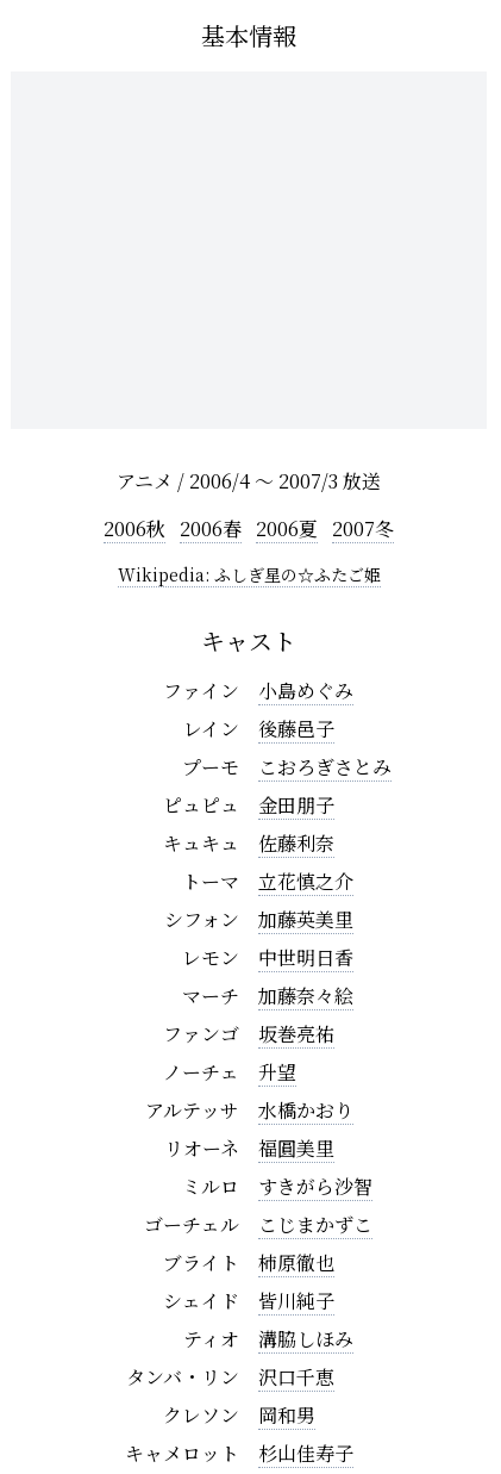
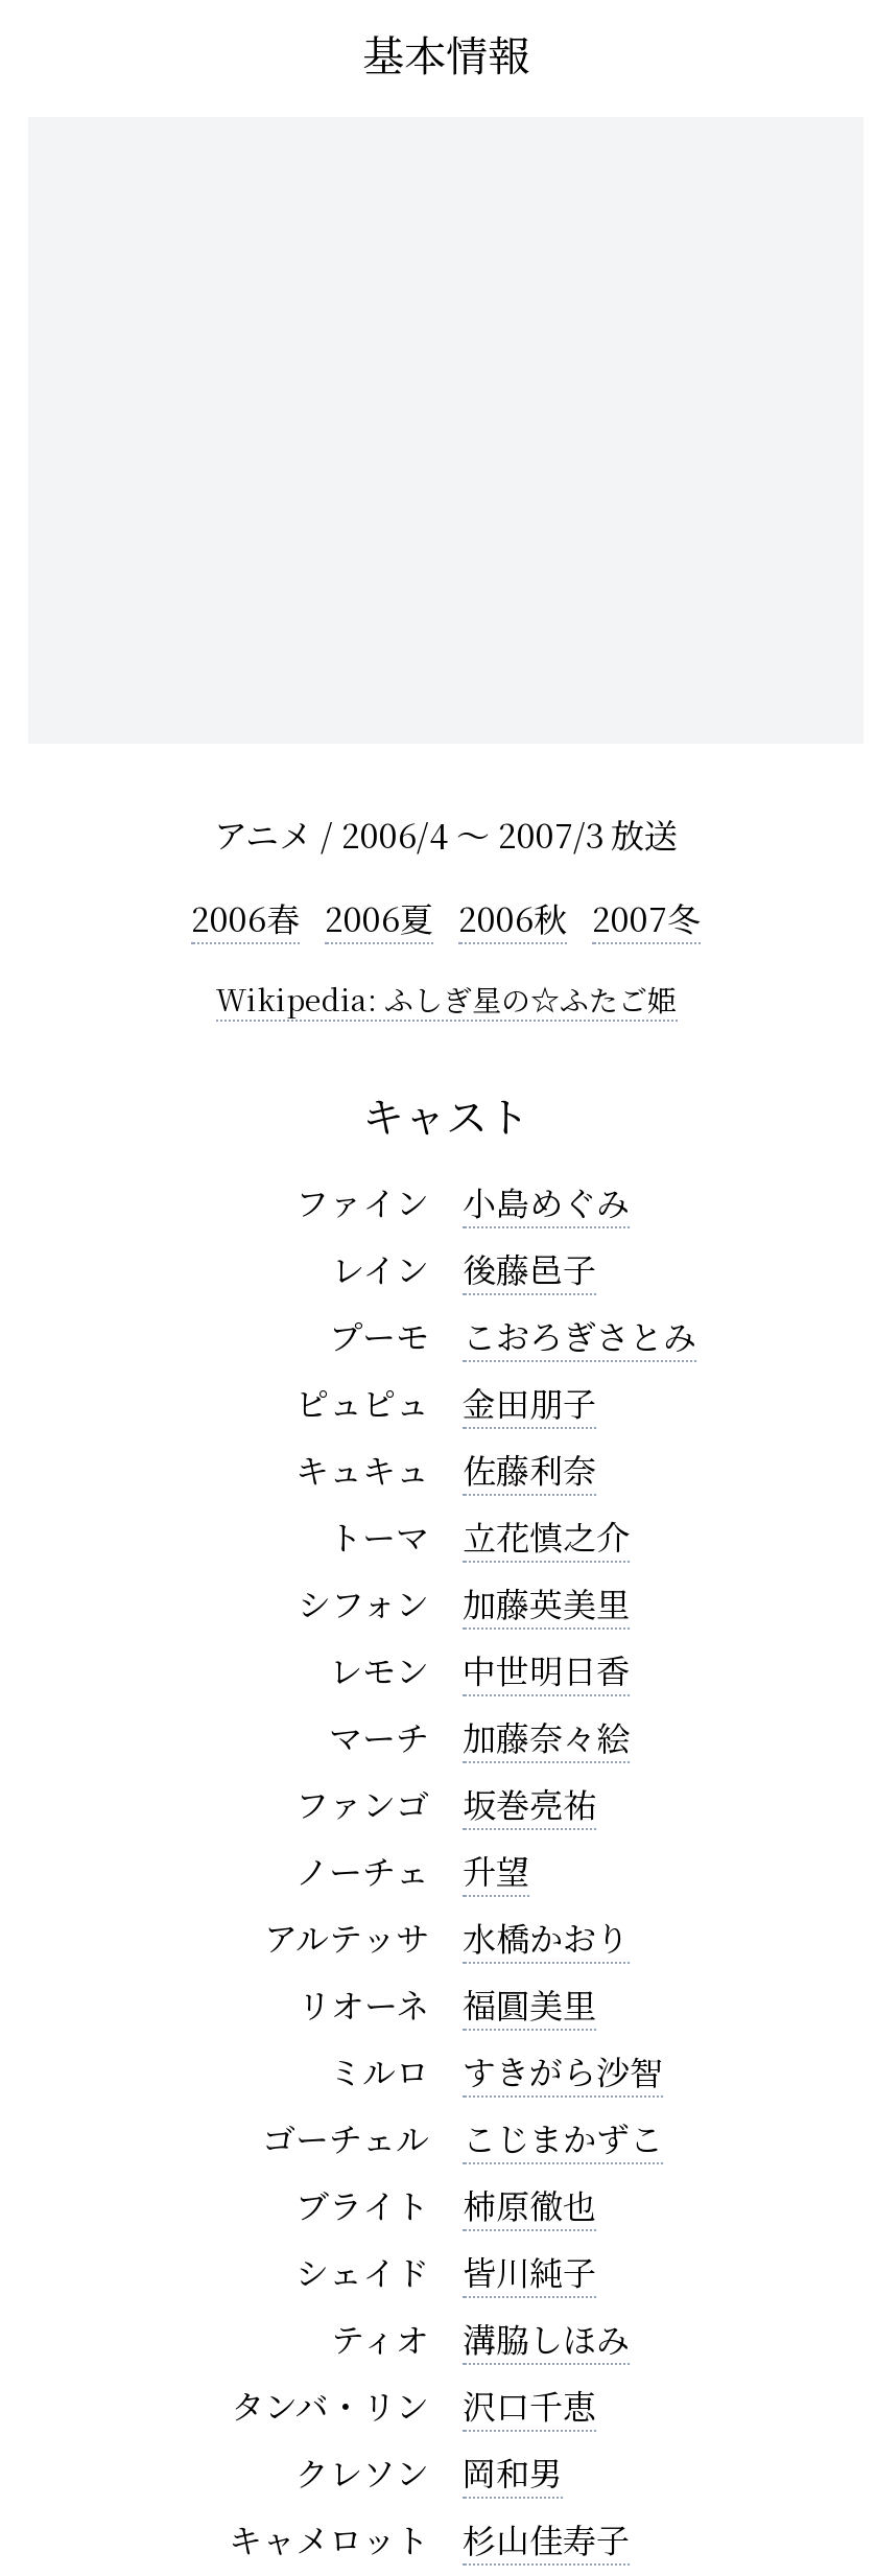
[104,515,394,542] 2006秋 2006春 2006夏 2007冬 -> [191,894,701,942] 2006春 2006夏 2006秋 2007冬

